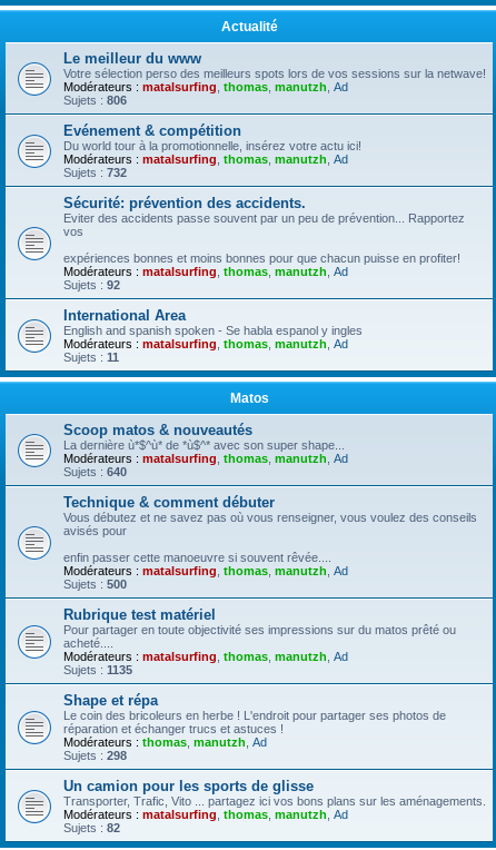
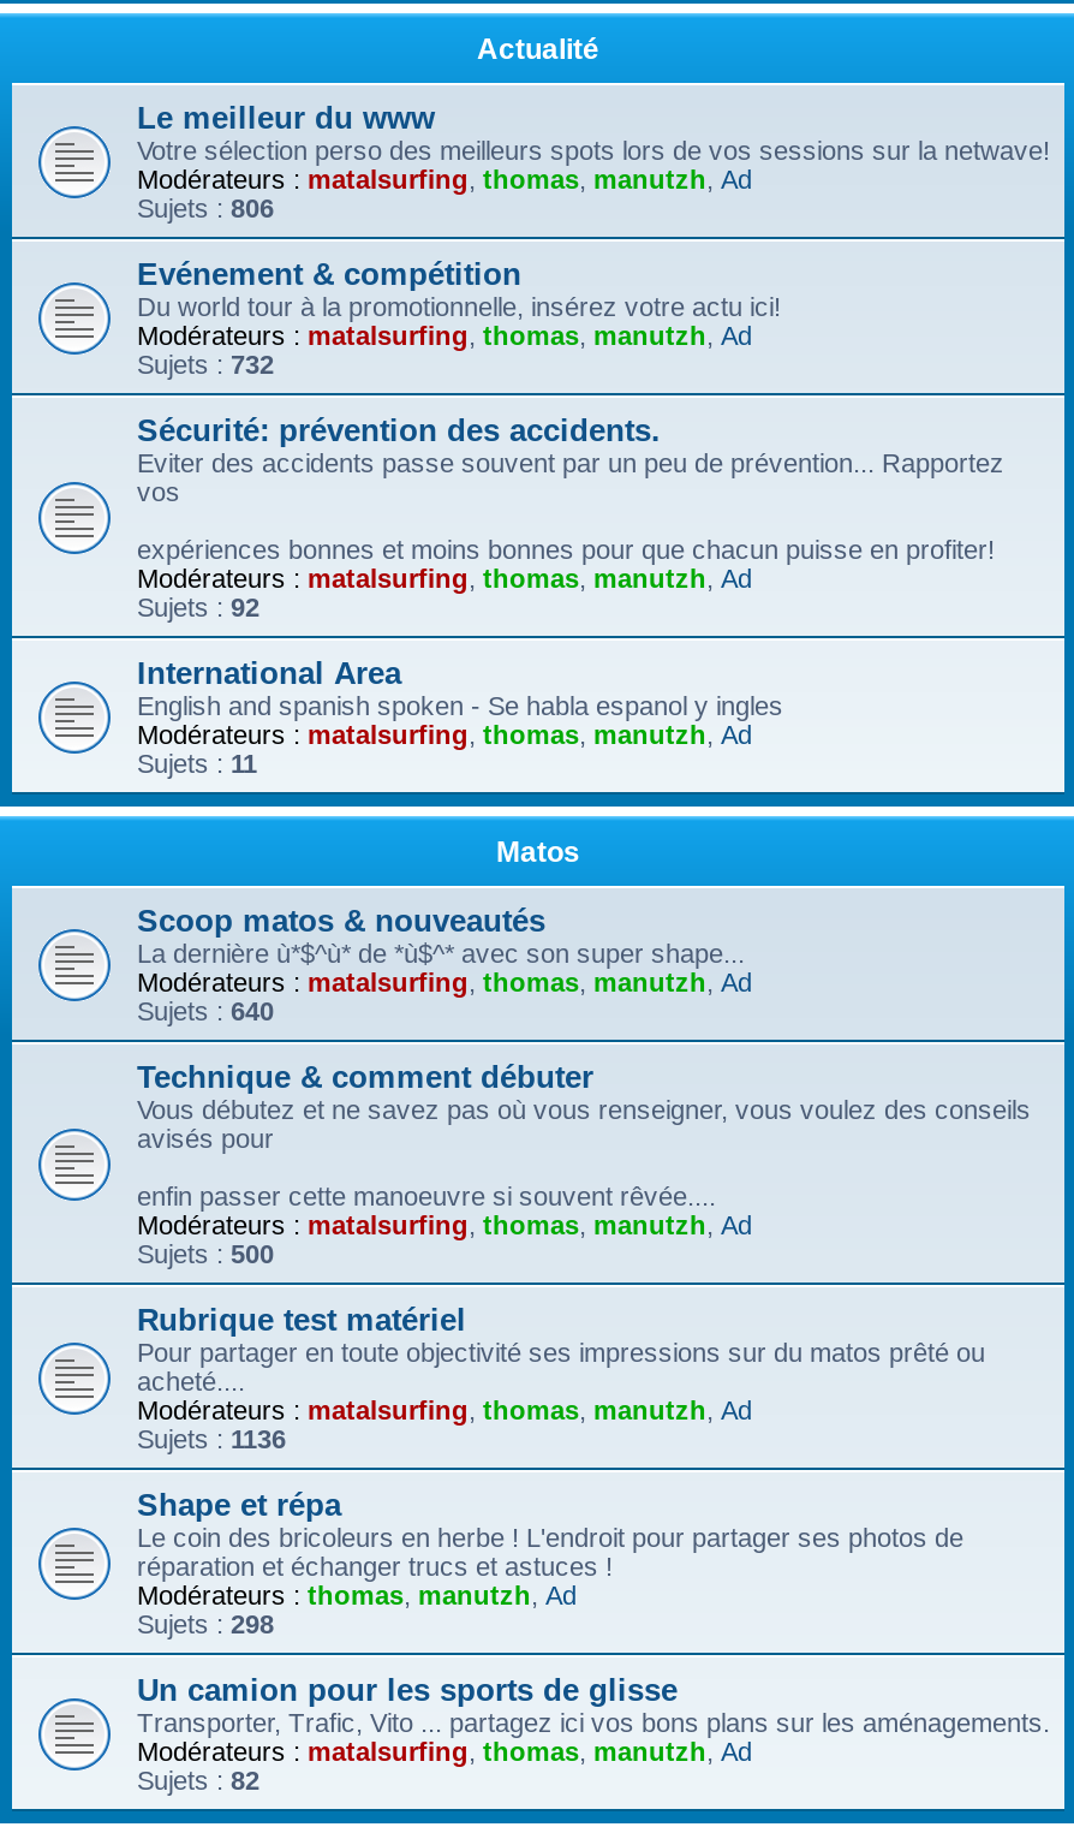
[63,663,132,676] Sujets : 1135 -> [137,1424,286,1453] Sujets : 1136

